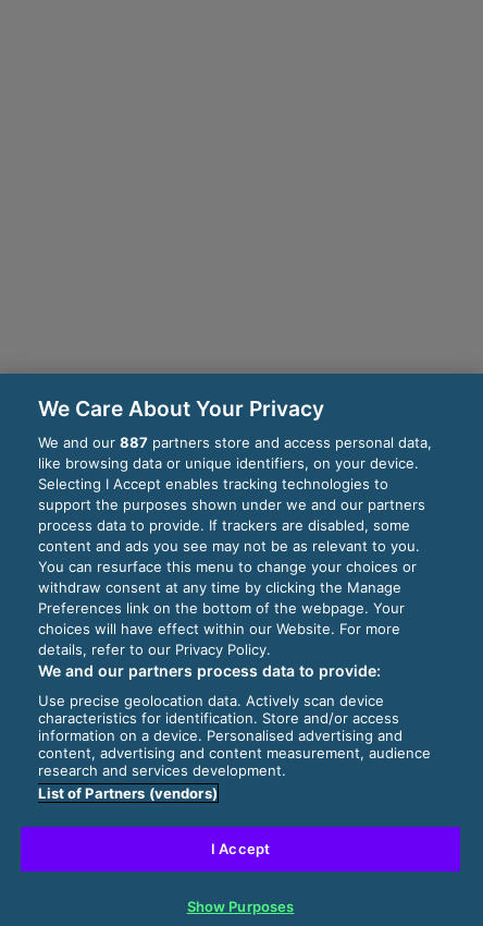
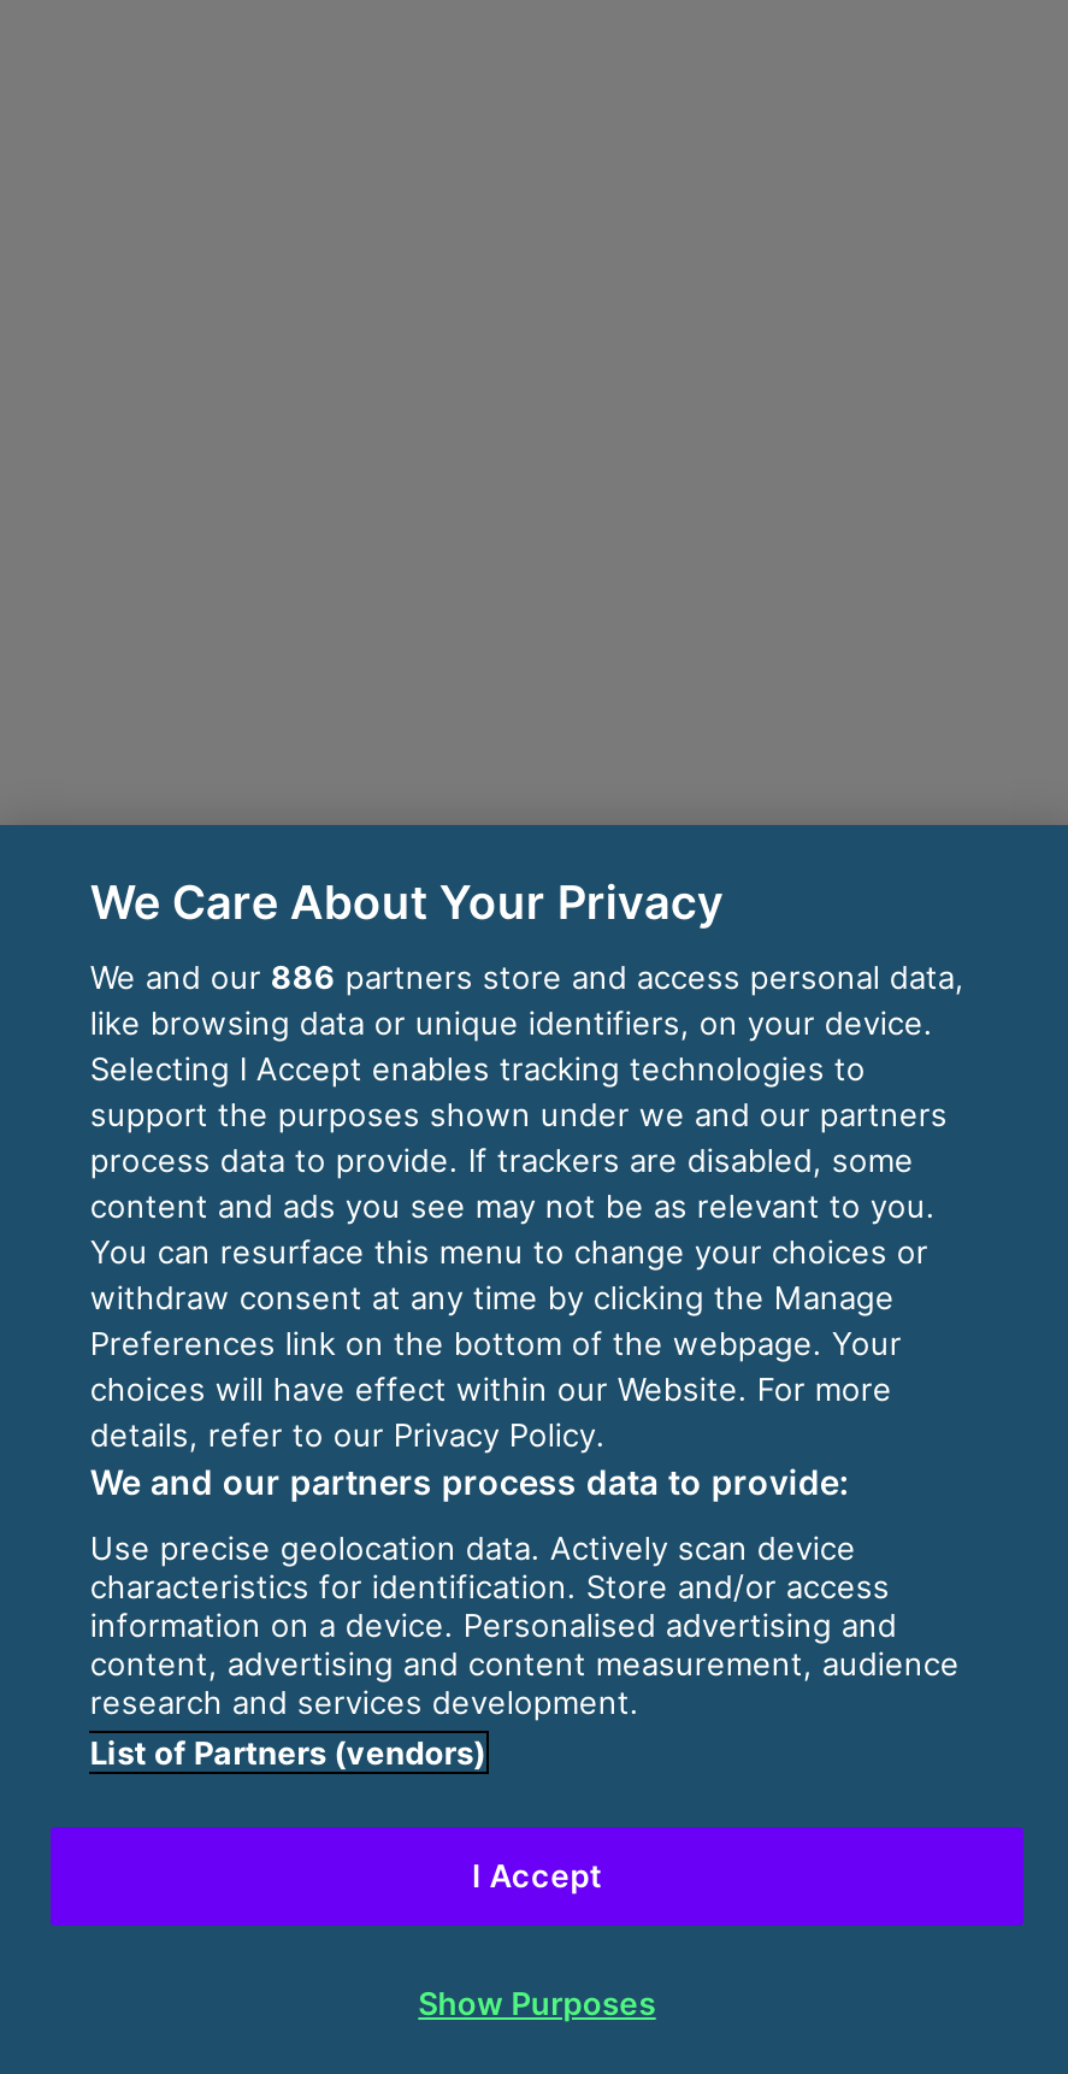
[39,434,432,451] We and our 887 partners store and access personal data, -> [90,958,964,996] We and our 886 partners store and access personal data,

